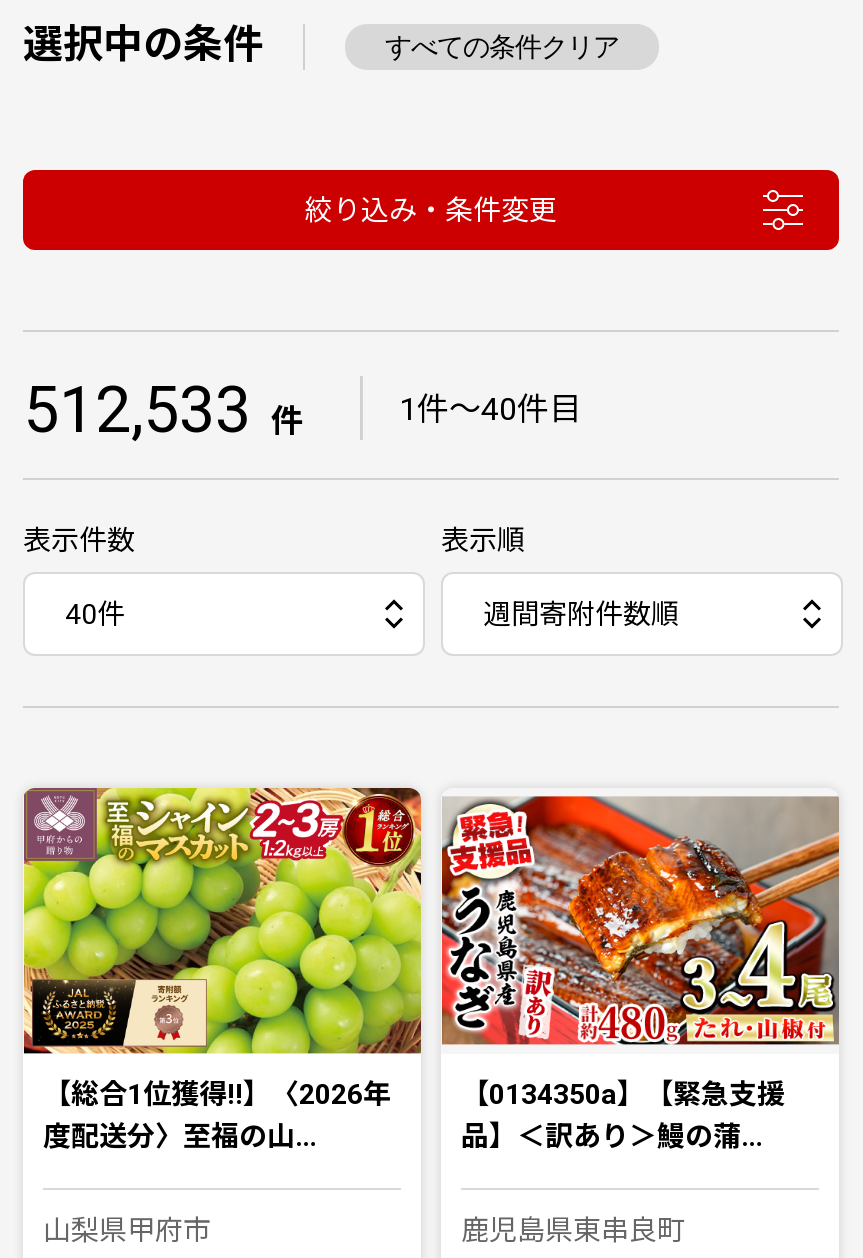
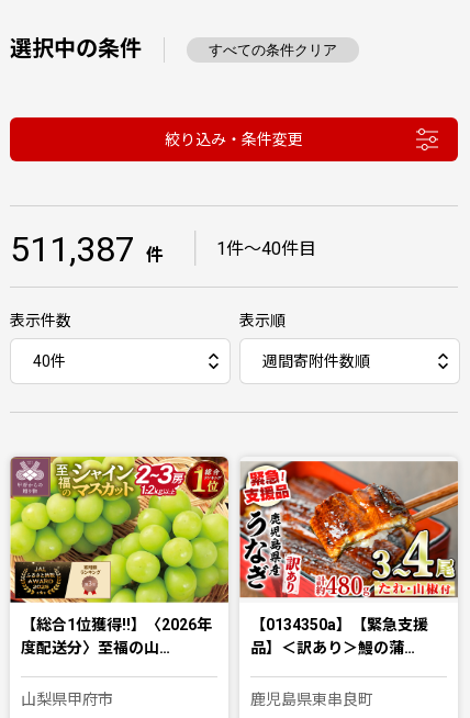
[23,372,581,448] 512,533 件 ｜ 1件〜40件目 -> [10,228,316,270] 511,387 件 ｜ 1件〜40件目

